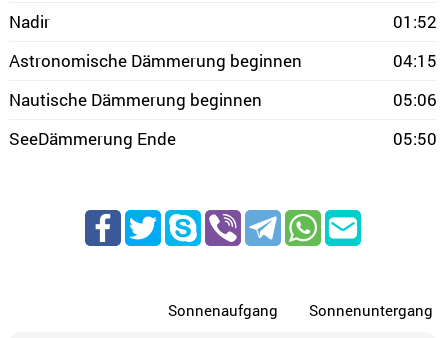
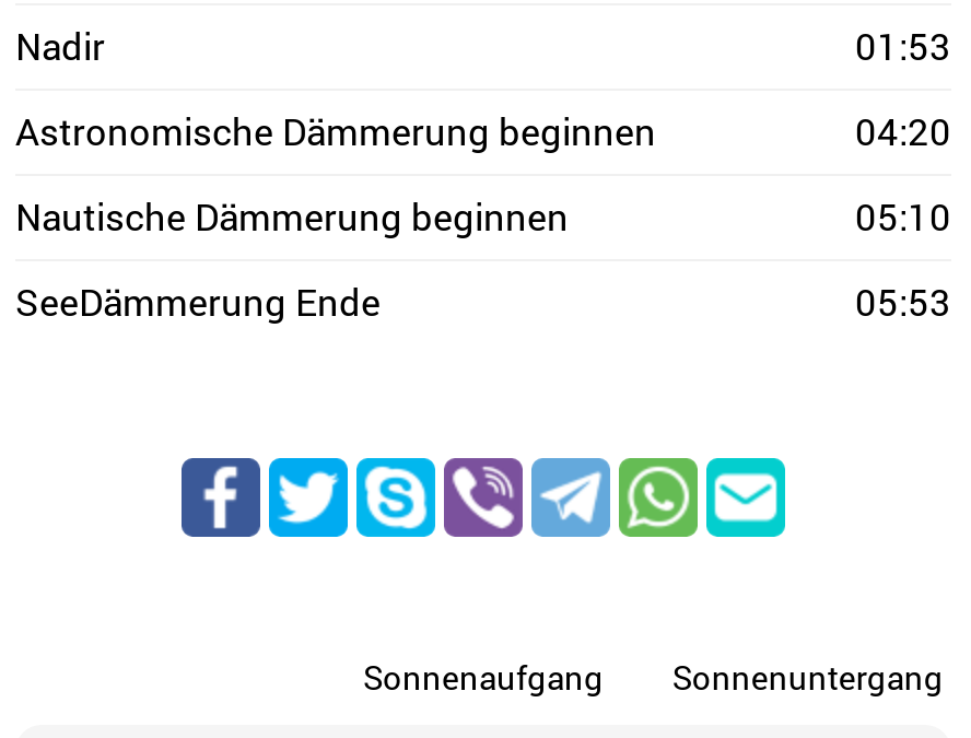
[393,10,437,33] 01:52 -> [855,21,951,71] 01:53
[393,49,437,72] 04:15 -> [855,106,951,156] 04:20
[393,88,437,111] 05:06 -> [855,191,951,242] 05:10
[393,127,437,150] 05:50 -> [855,277,951,327] 05:53

